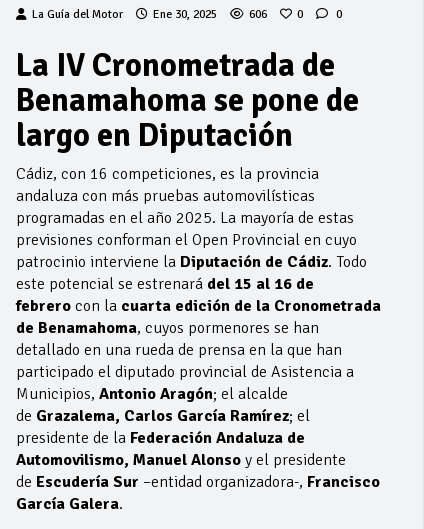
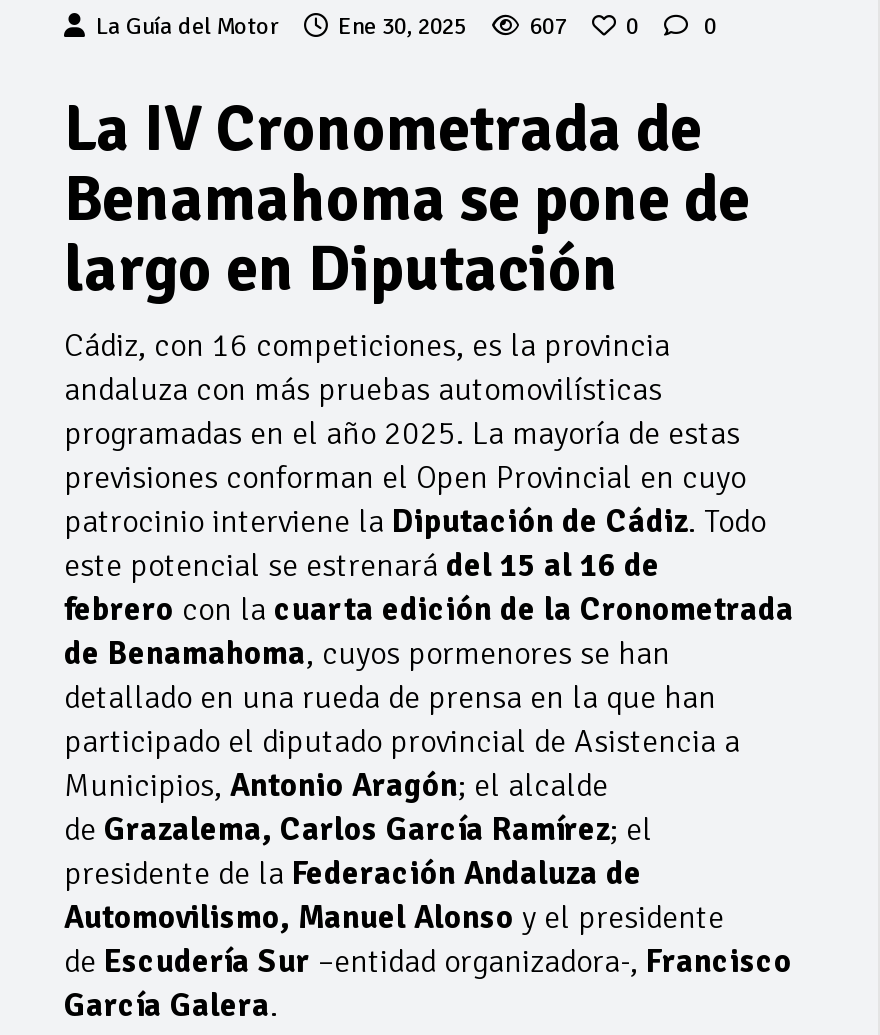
[249,7,303,22] 606 0 -> [530,13,638,43] 607 0

